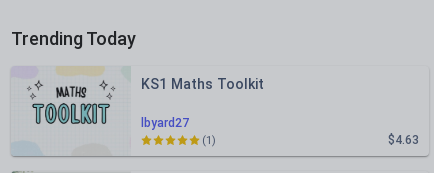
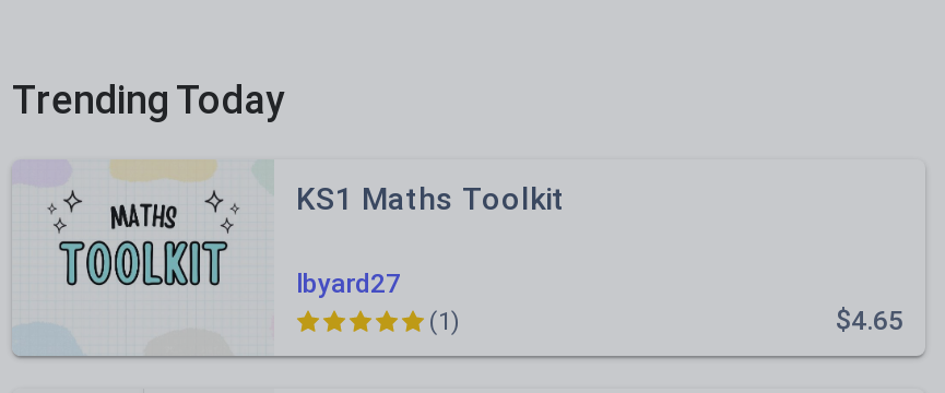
[388,133,419,147] $4.63 -> [836,306,903,336] $4.65

